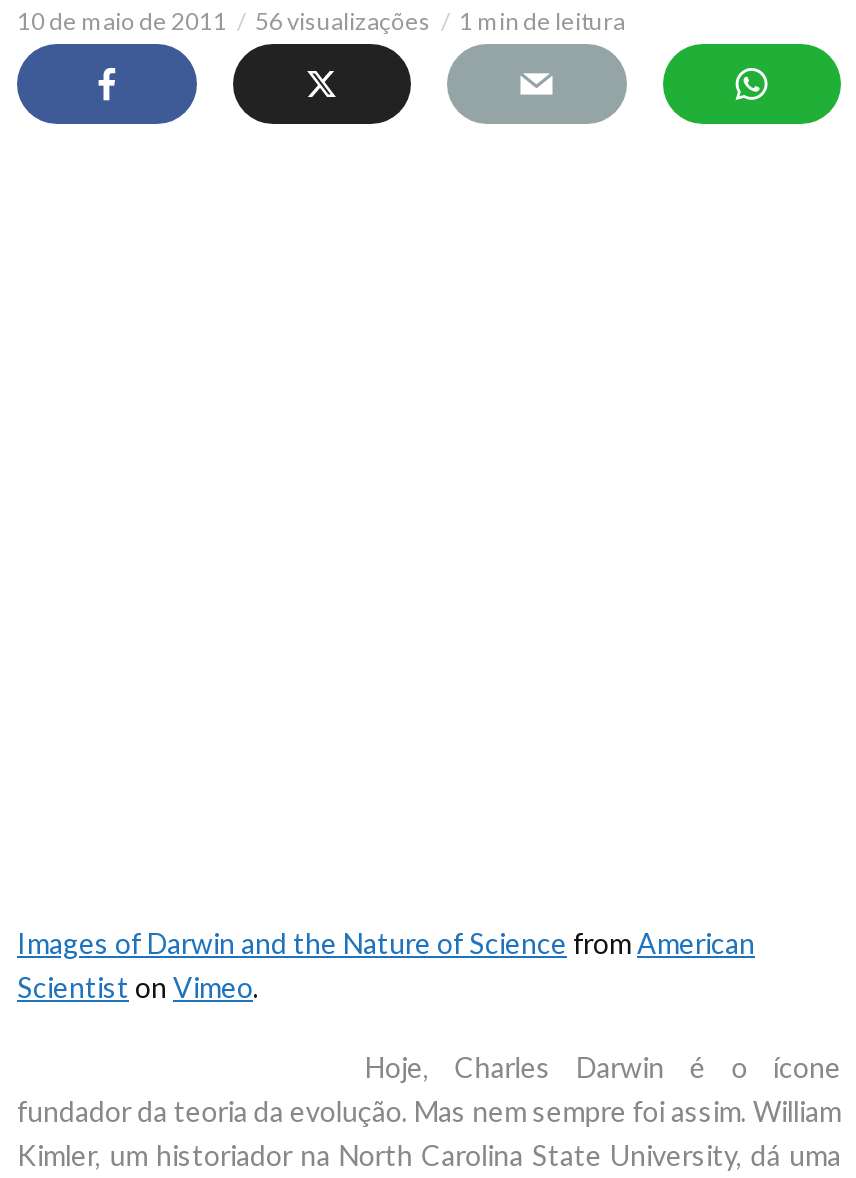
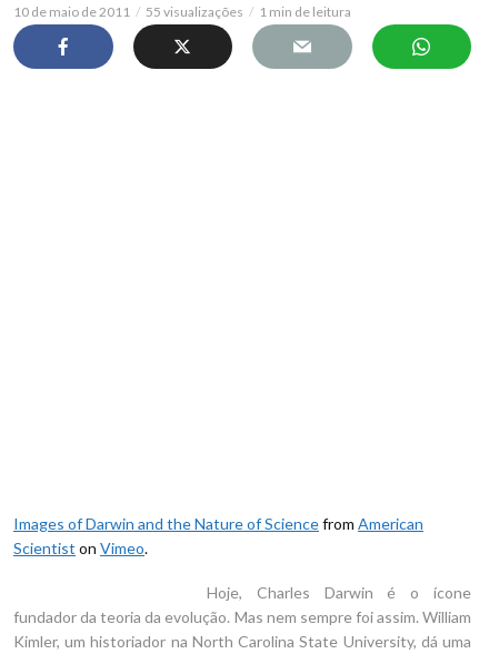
[255,6,431,36] 56 visualizações -> [146,3,243,20] 55 visualizações

